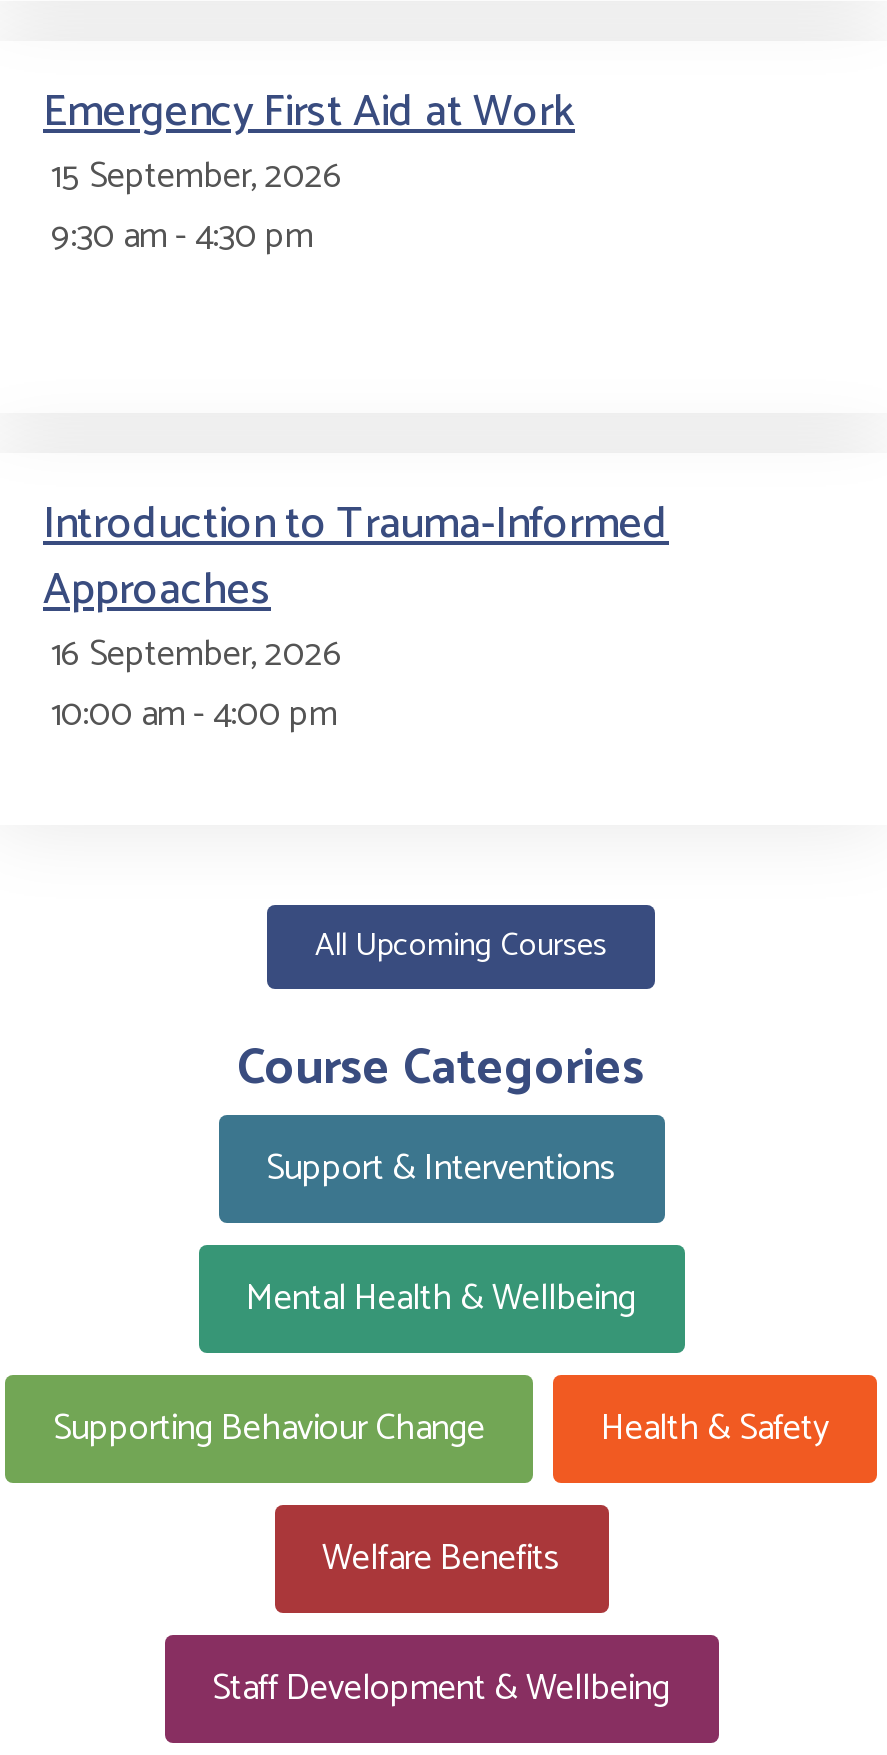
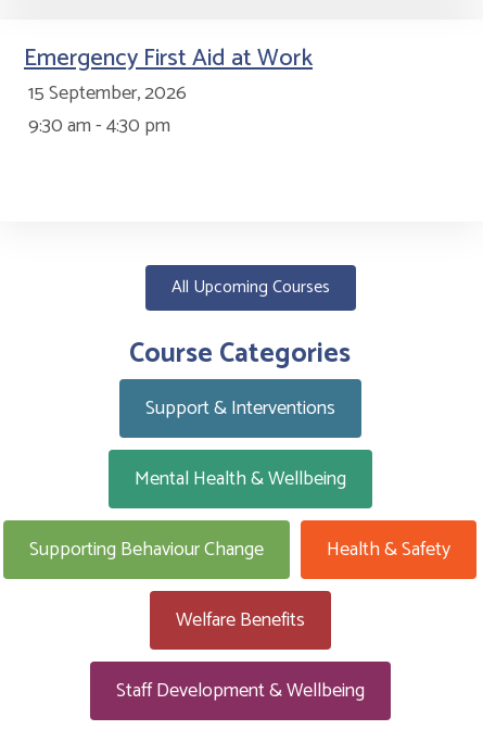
[43,488,669,744] Introduction to Trauma-Informed | Approaches | 16 September, 2026 | 10:00 am - 4:00 pm -> none

